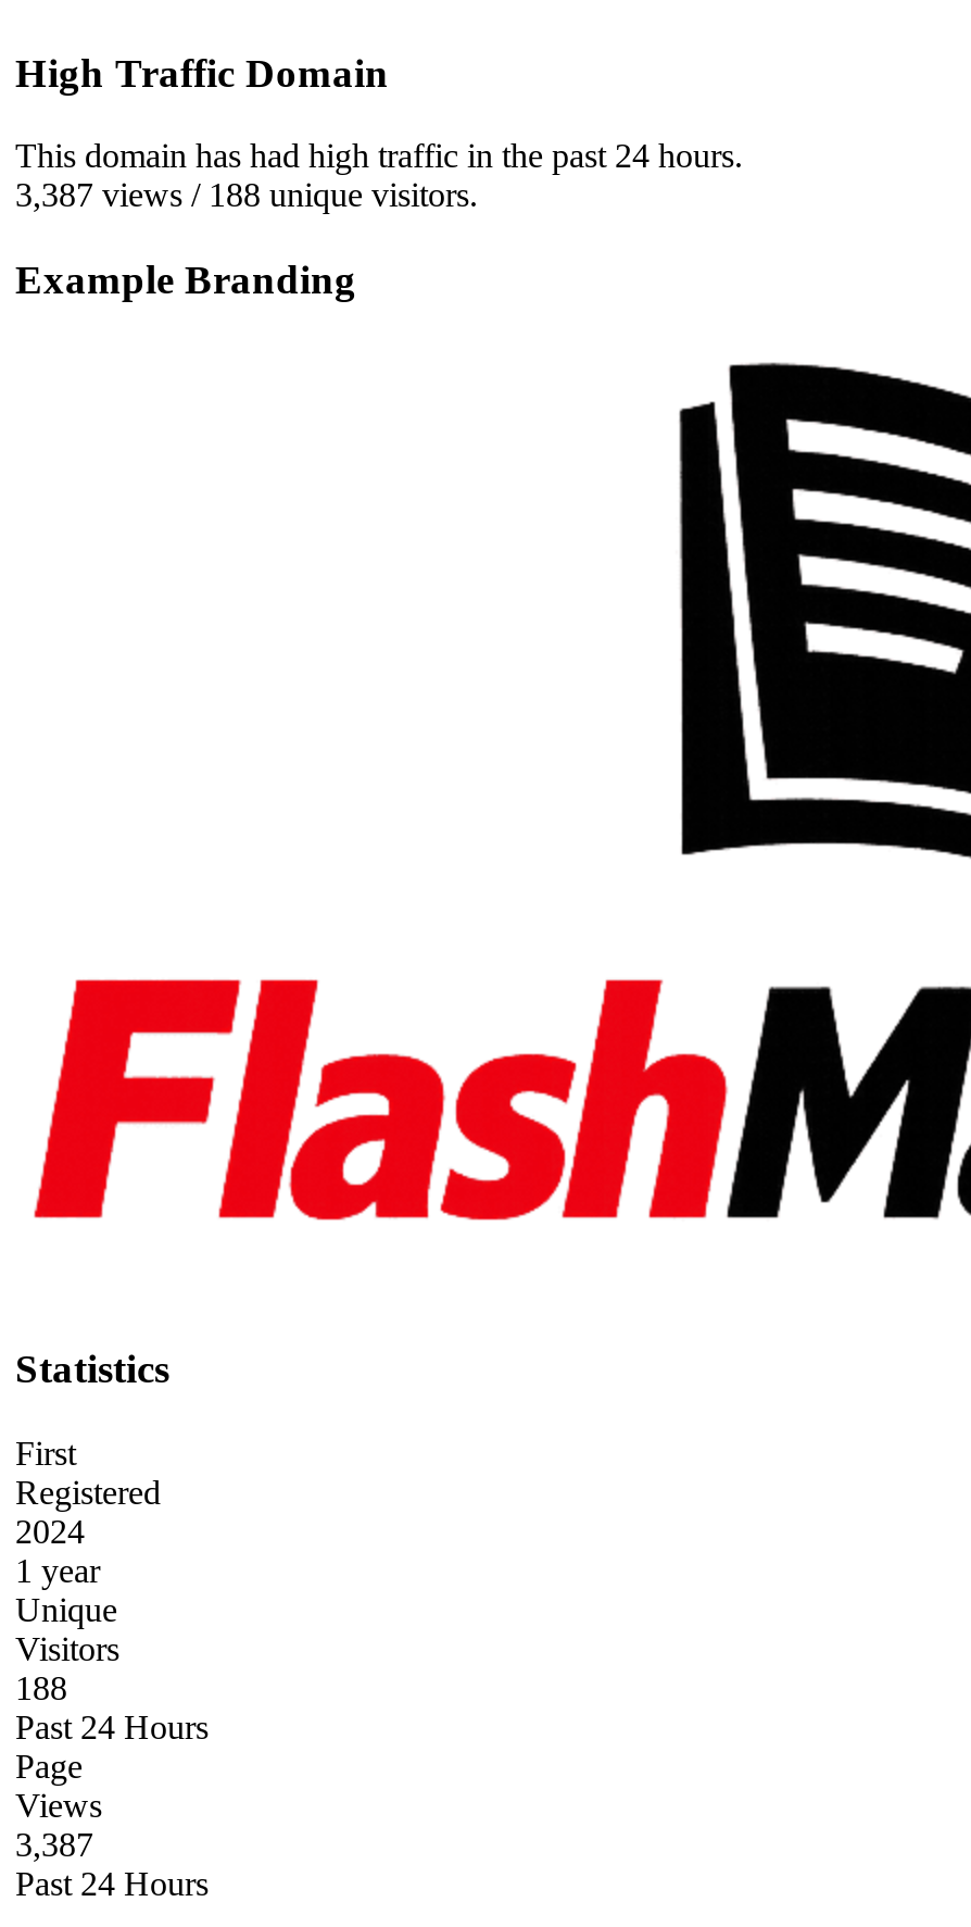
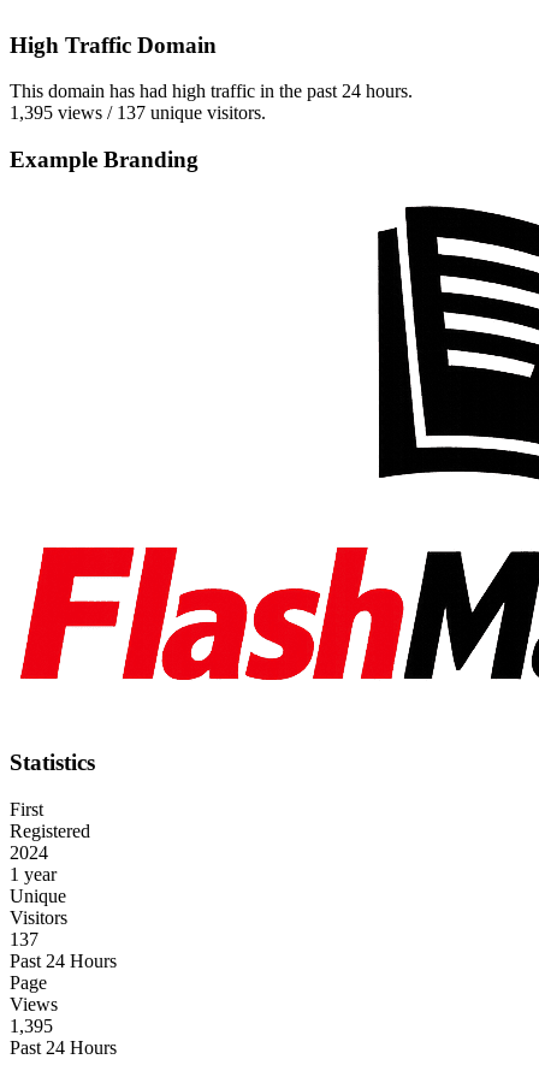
[15,177,478,214] 3,387 views / 188 unique visitors. -> [10,103,266,123] 1,395 views / 137 unique visitors.
[15,1670,67,1707] 188 -> [10,929,38,950] 137
[15,1826,93,1863] 3,387 -> [10,1016,53,1036] 1,395

